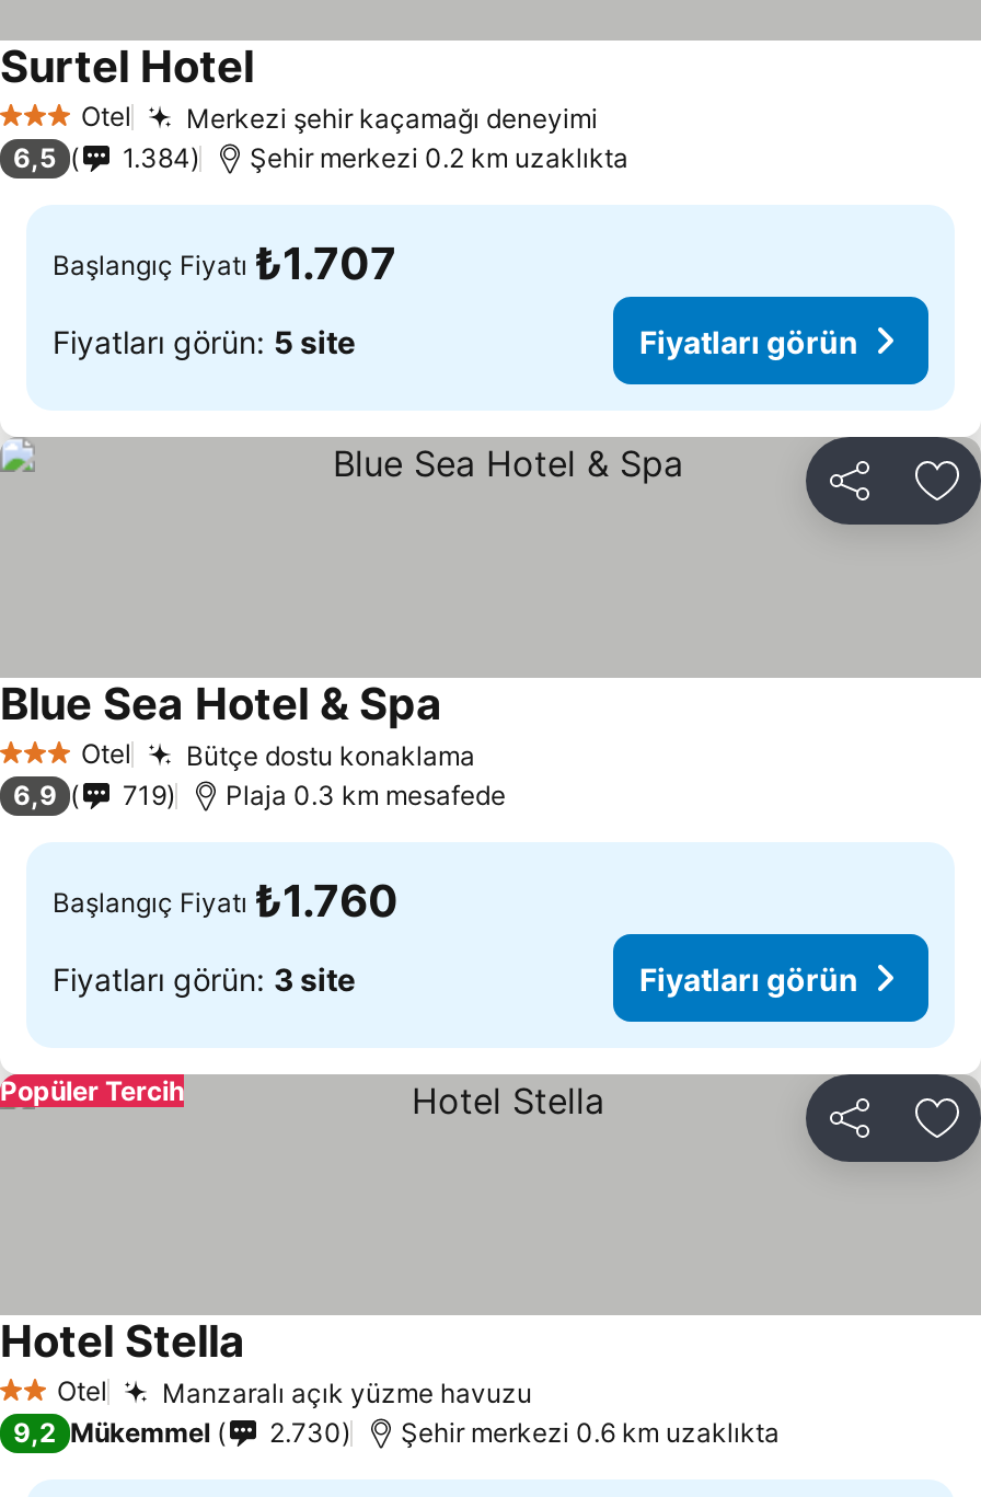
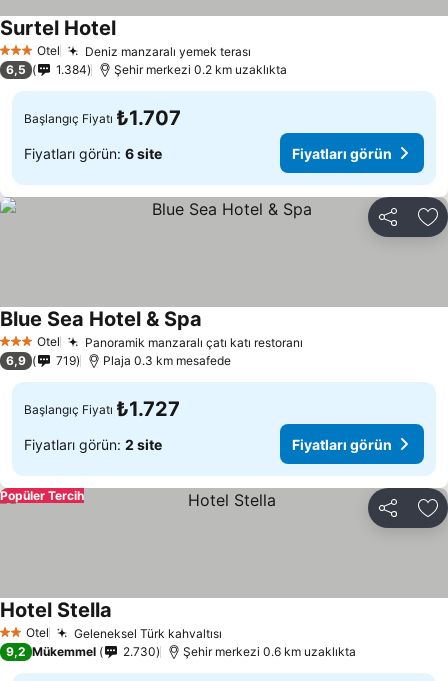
[186,101,598,134] Merkezi şehir kaçamağı deneyimi -> [85,43,251,58] Deniz manzaralı yemek terası
[53,322,355,359] Fiyatları görün: 5 site -> [24,144,162,161] Fiyatları görün: 6 site
[186,738,475,771] Bütçe dostu konaklama -> [85,334,303,349] Panoramik manzaralı çatı katı restoranı
[53,875,399,928] Başlangıç Fiyatı ₺1.760 -> [24,397,180,421] Başlangıç Fiyatı ₺1.727
[53,959,355,997] Fiyatları görün: 3 site -> [24,435,162,452] Fiyatları görün: 2 site
[162,1375,532,1408] Manzaralı açık yüzme havuzu -> [74,625,222,640] Geleneksel Türk kahvaltısı

